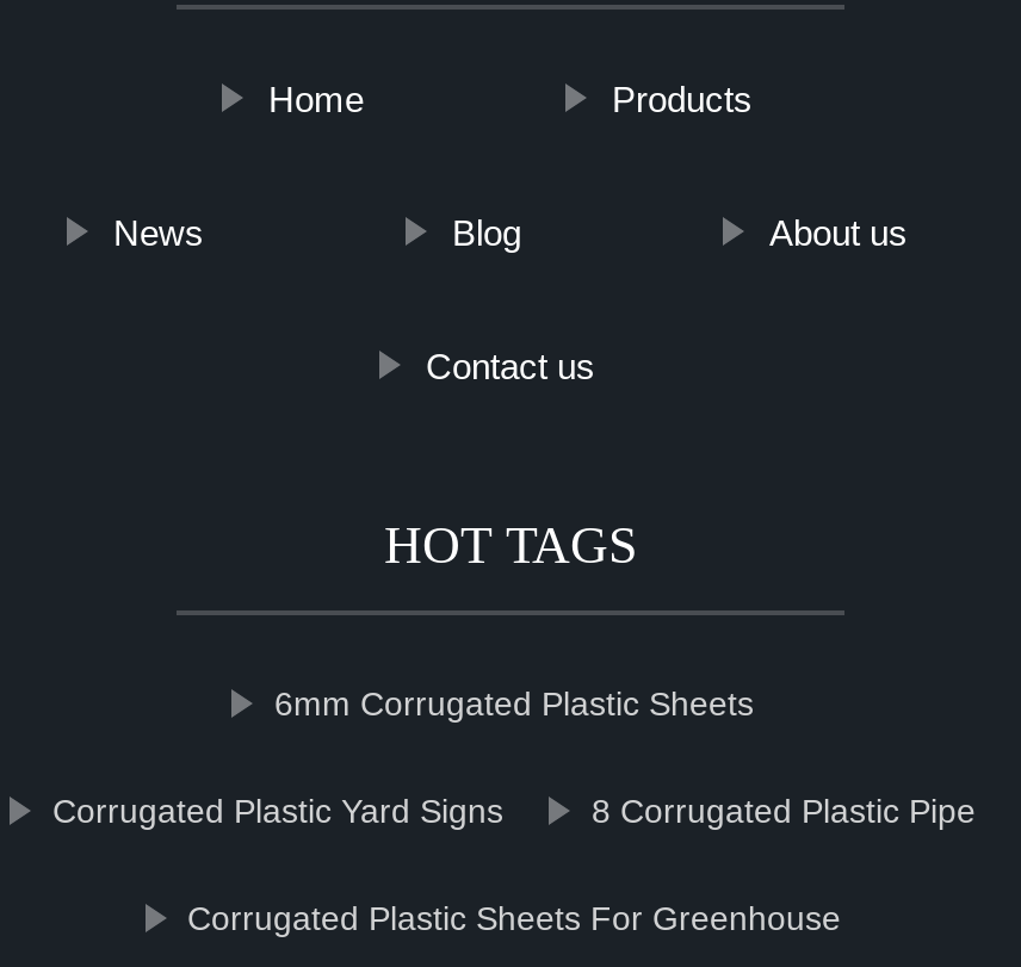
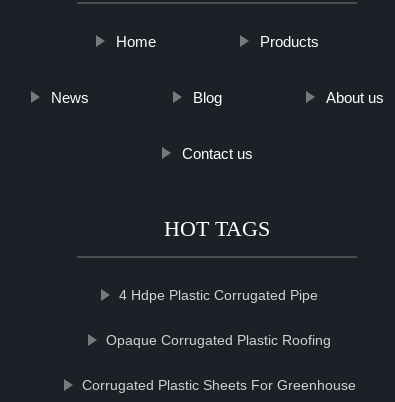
[274,684,754,723] 6mm Corrugated Plastic Sheets -> [119,287,318,303] 4 Hdpe Plastic Corrugated Pipe
[52,792,976,830] Corrugated Plastic Yard Signs | 8 Corrugated Plastic Pipe -> [106,332,331,348] Opaque Corrugated Plastic Roofing

